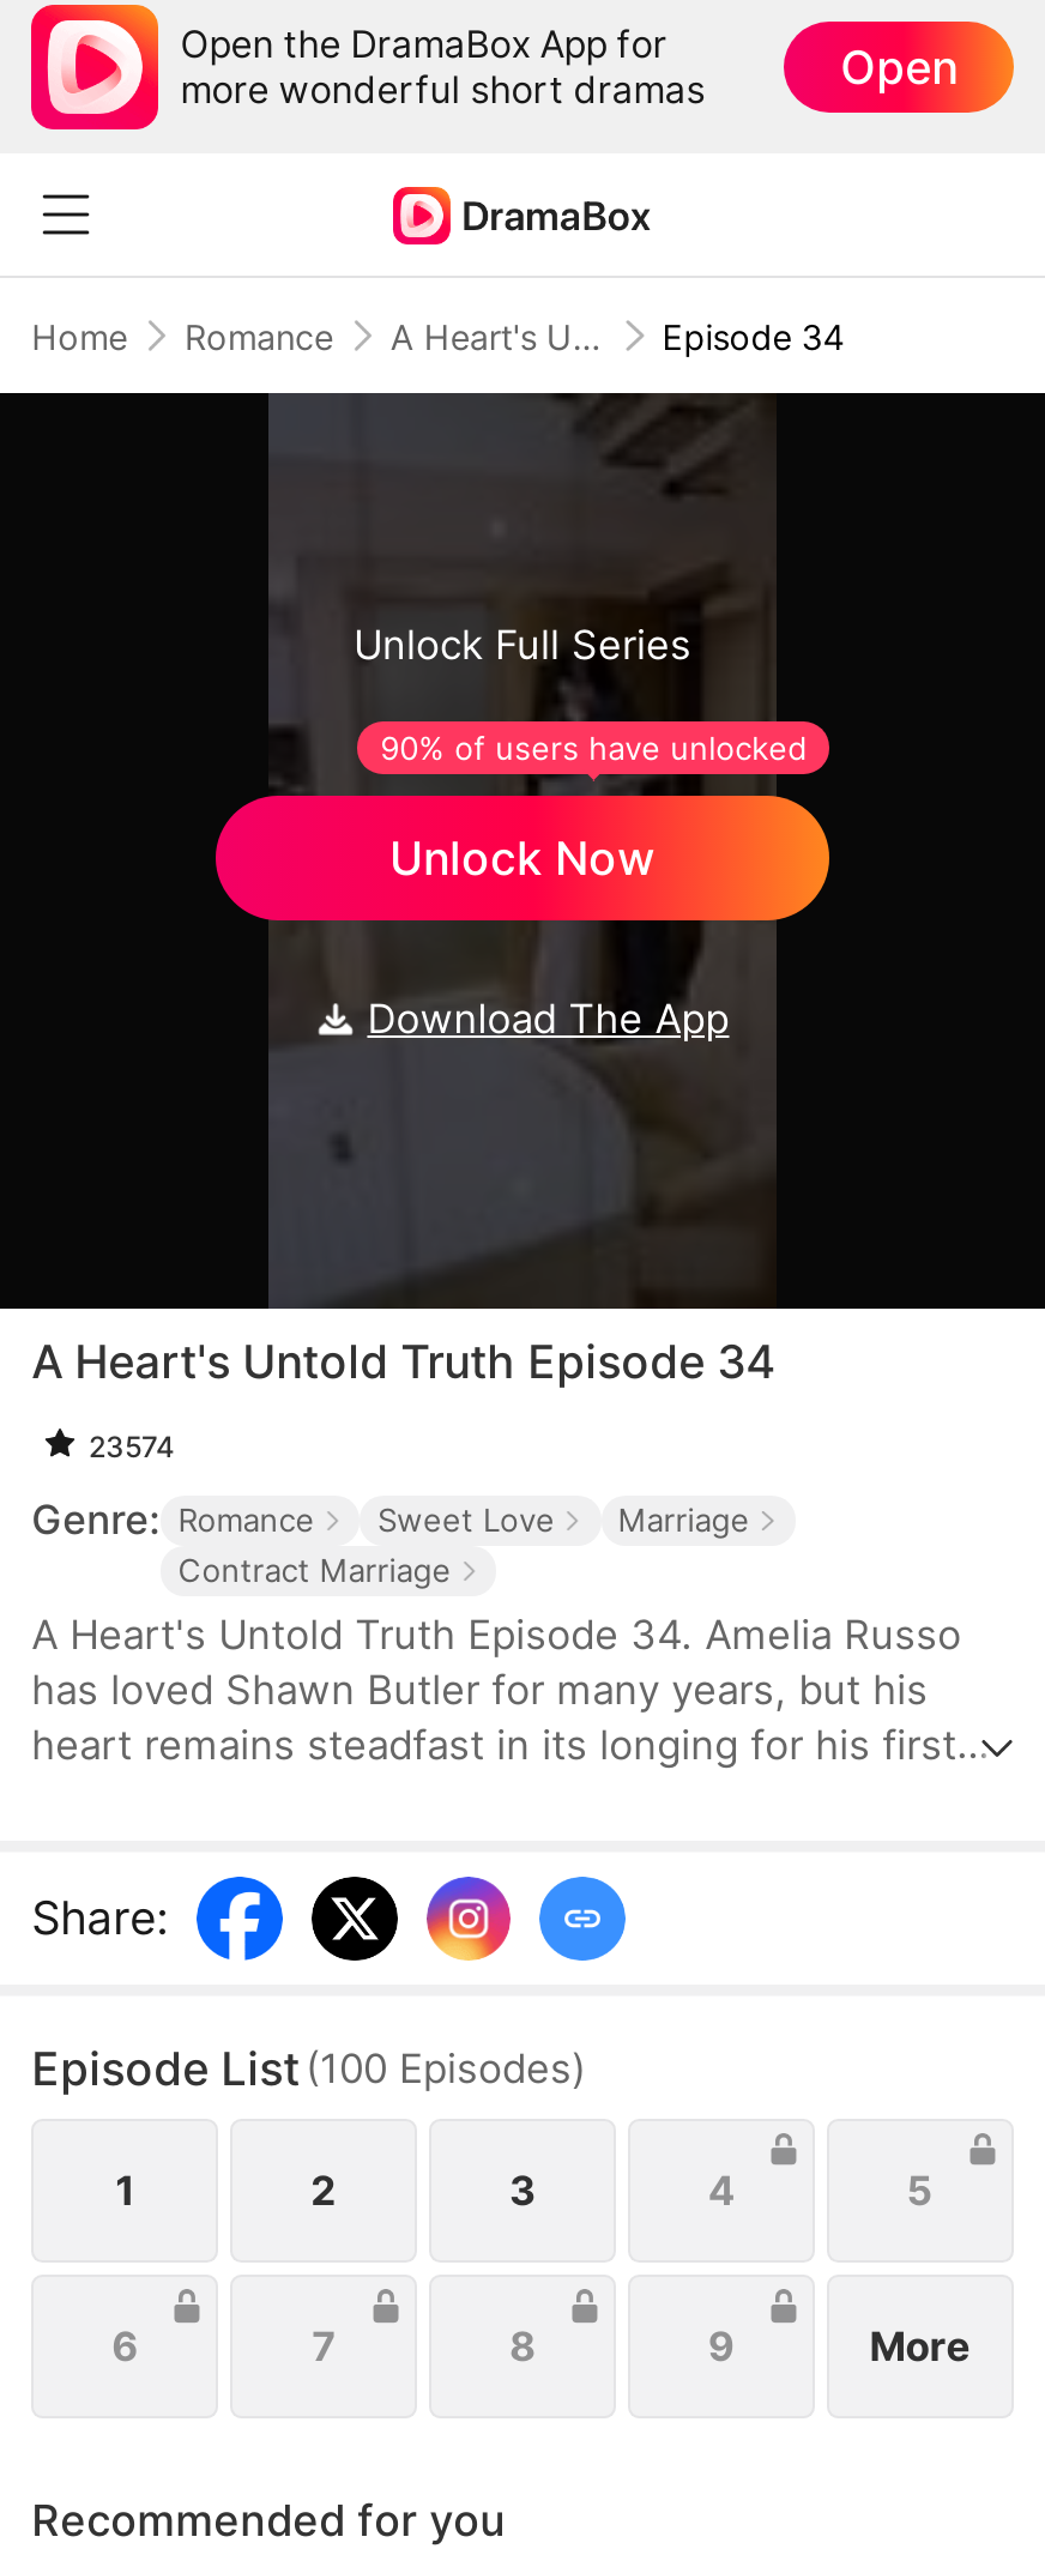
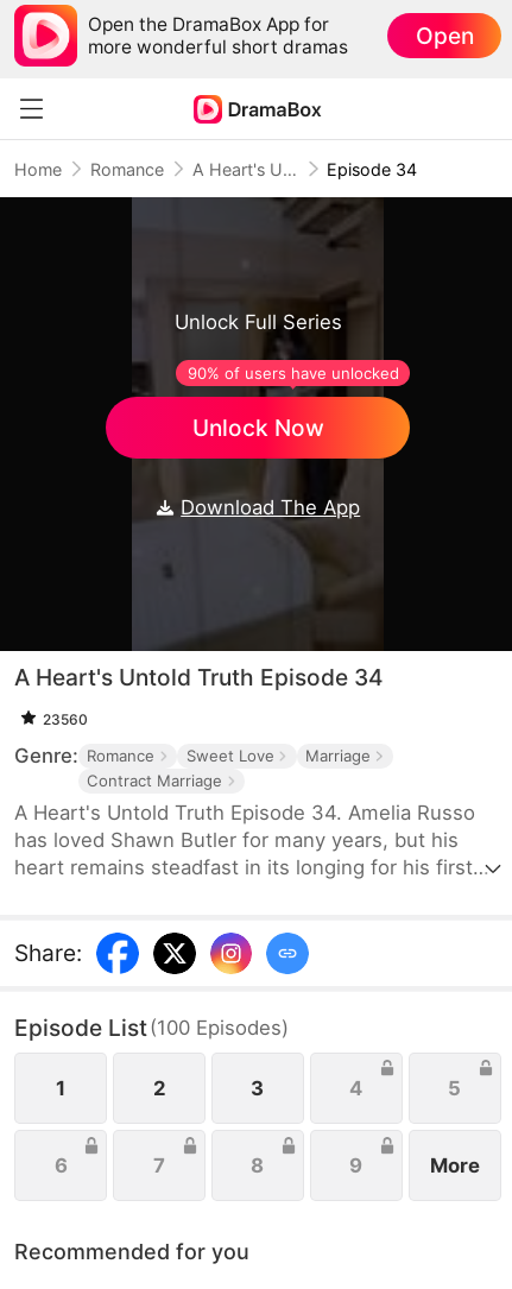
[89,1428,175,1464] 23574 -> [43,710,88,728] 23560

